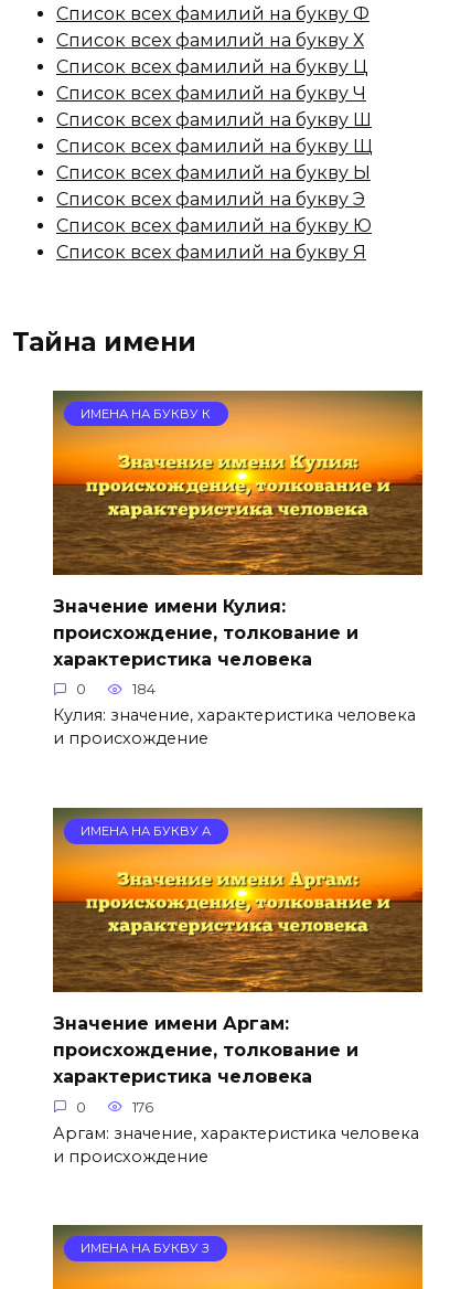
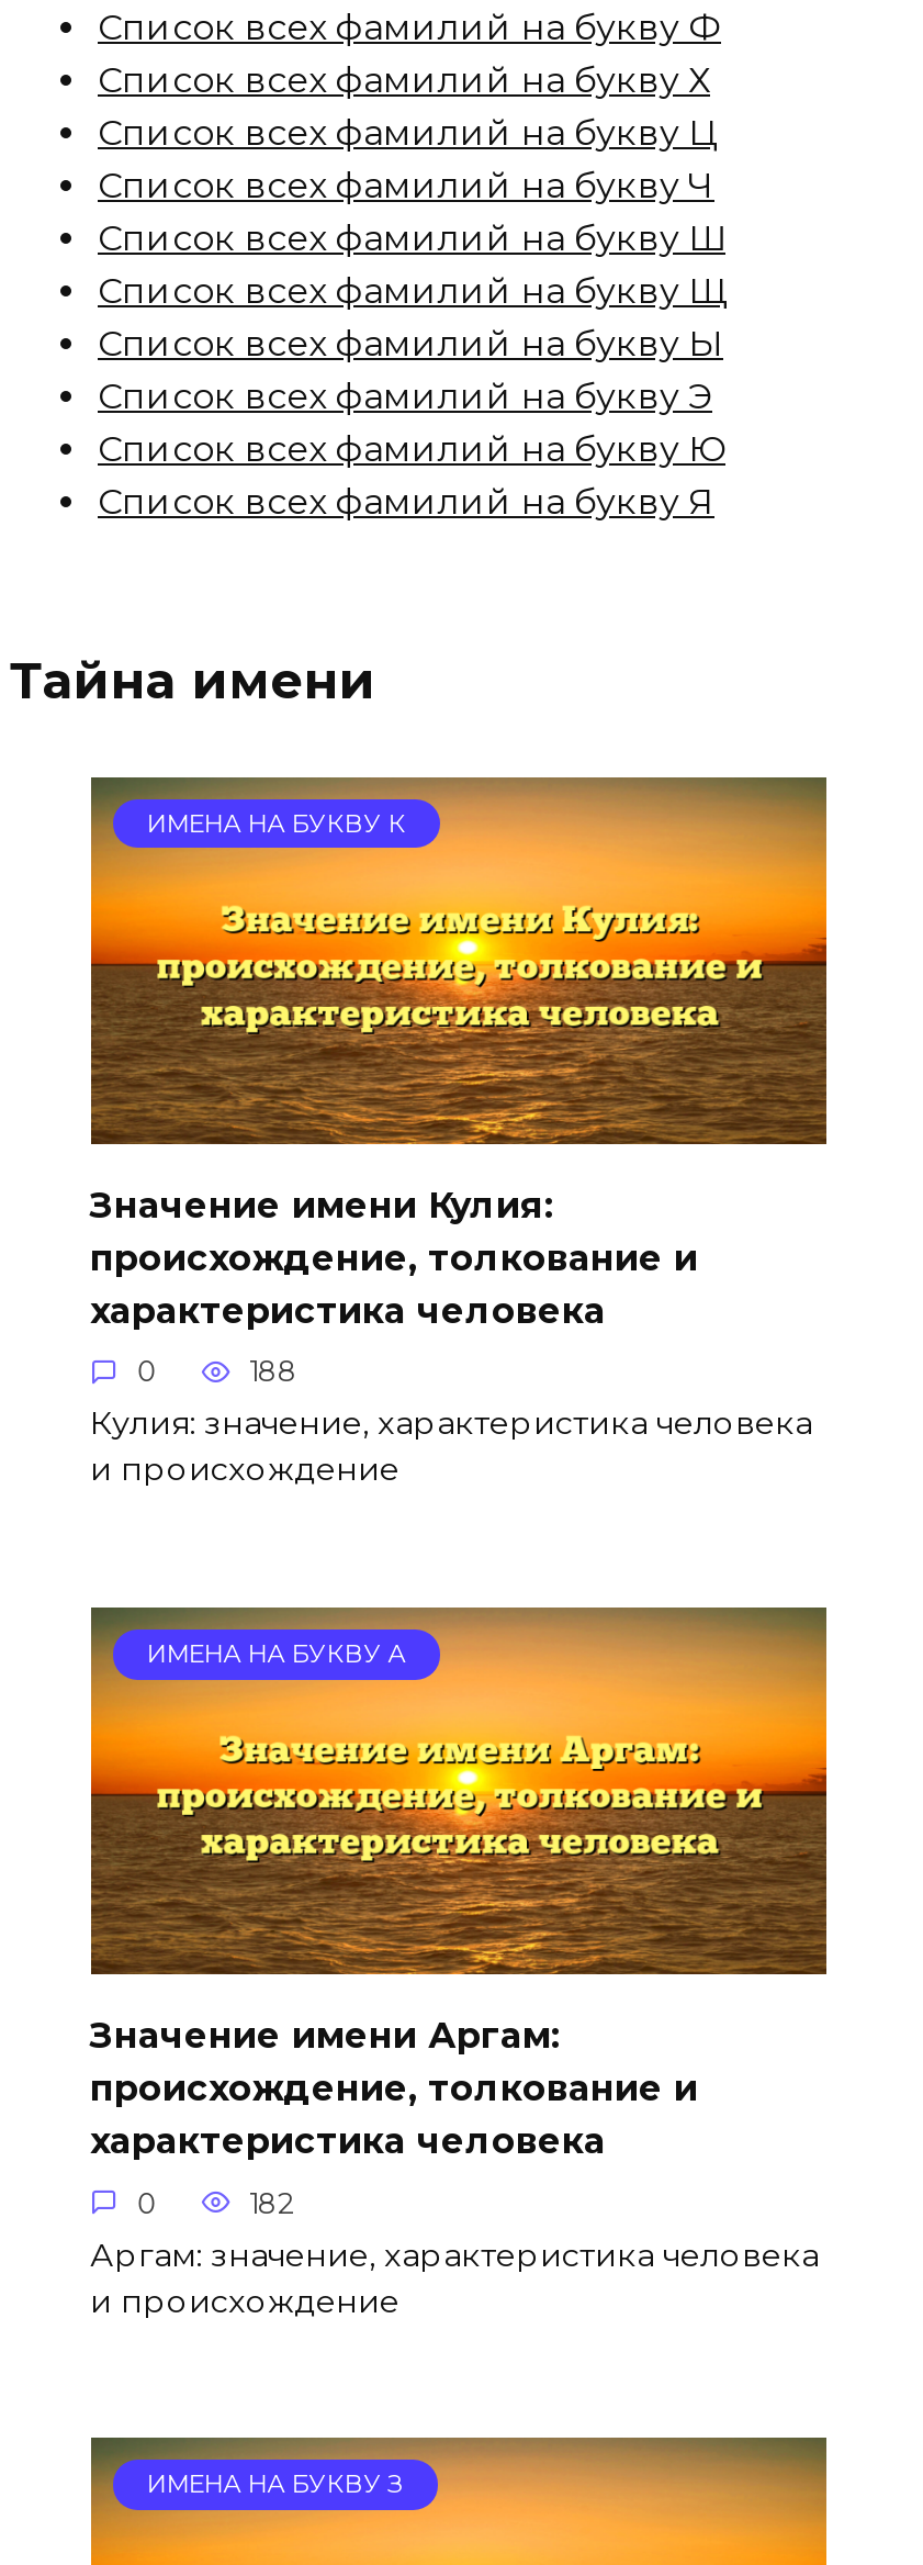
[132,681,156,698] 184 -> [249,1356,297,1389] 188
[132,1099,153,1115] 176 -> [249,2187,293,2220] 182

